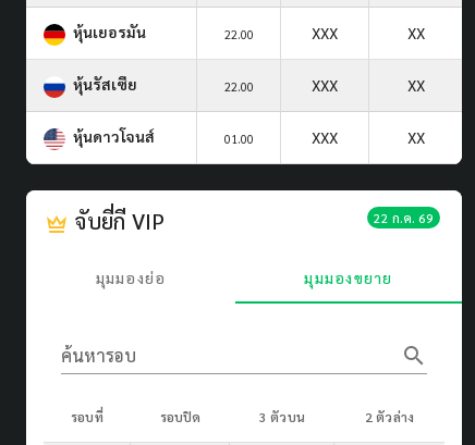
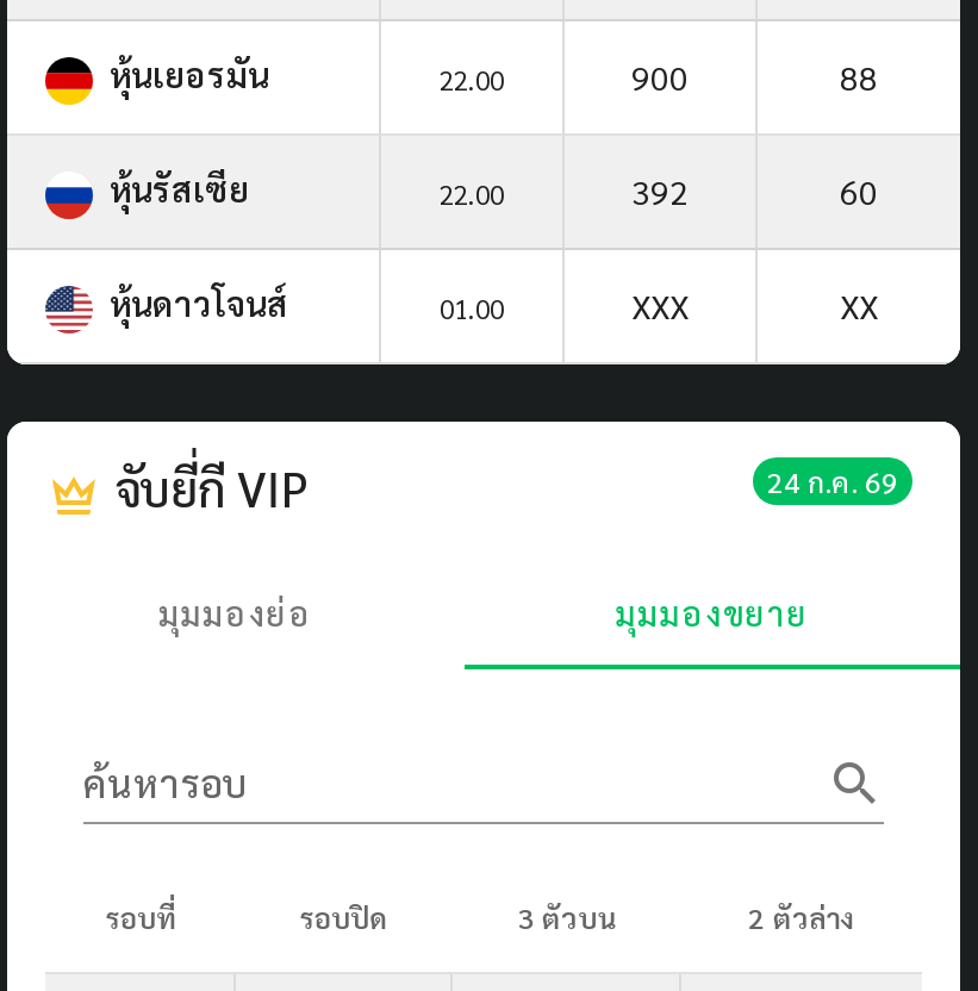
[312,23,424,42] XXX | XX -> [631,54,878,97] 900 | 88
[312,75,424,94] XXX | XX -> [631,169,878,212] 392 | 60
[374,209,434,226] 22 ก.ค. 69 -> [767,462,898,500] 24 ก.ค. 69

